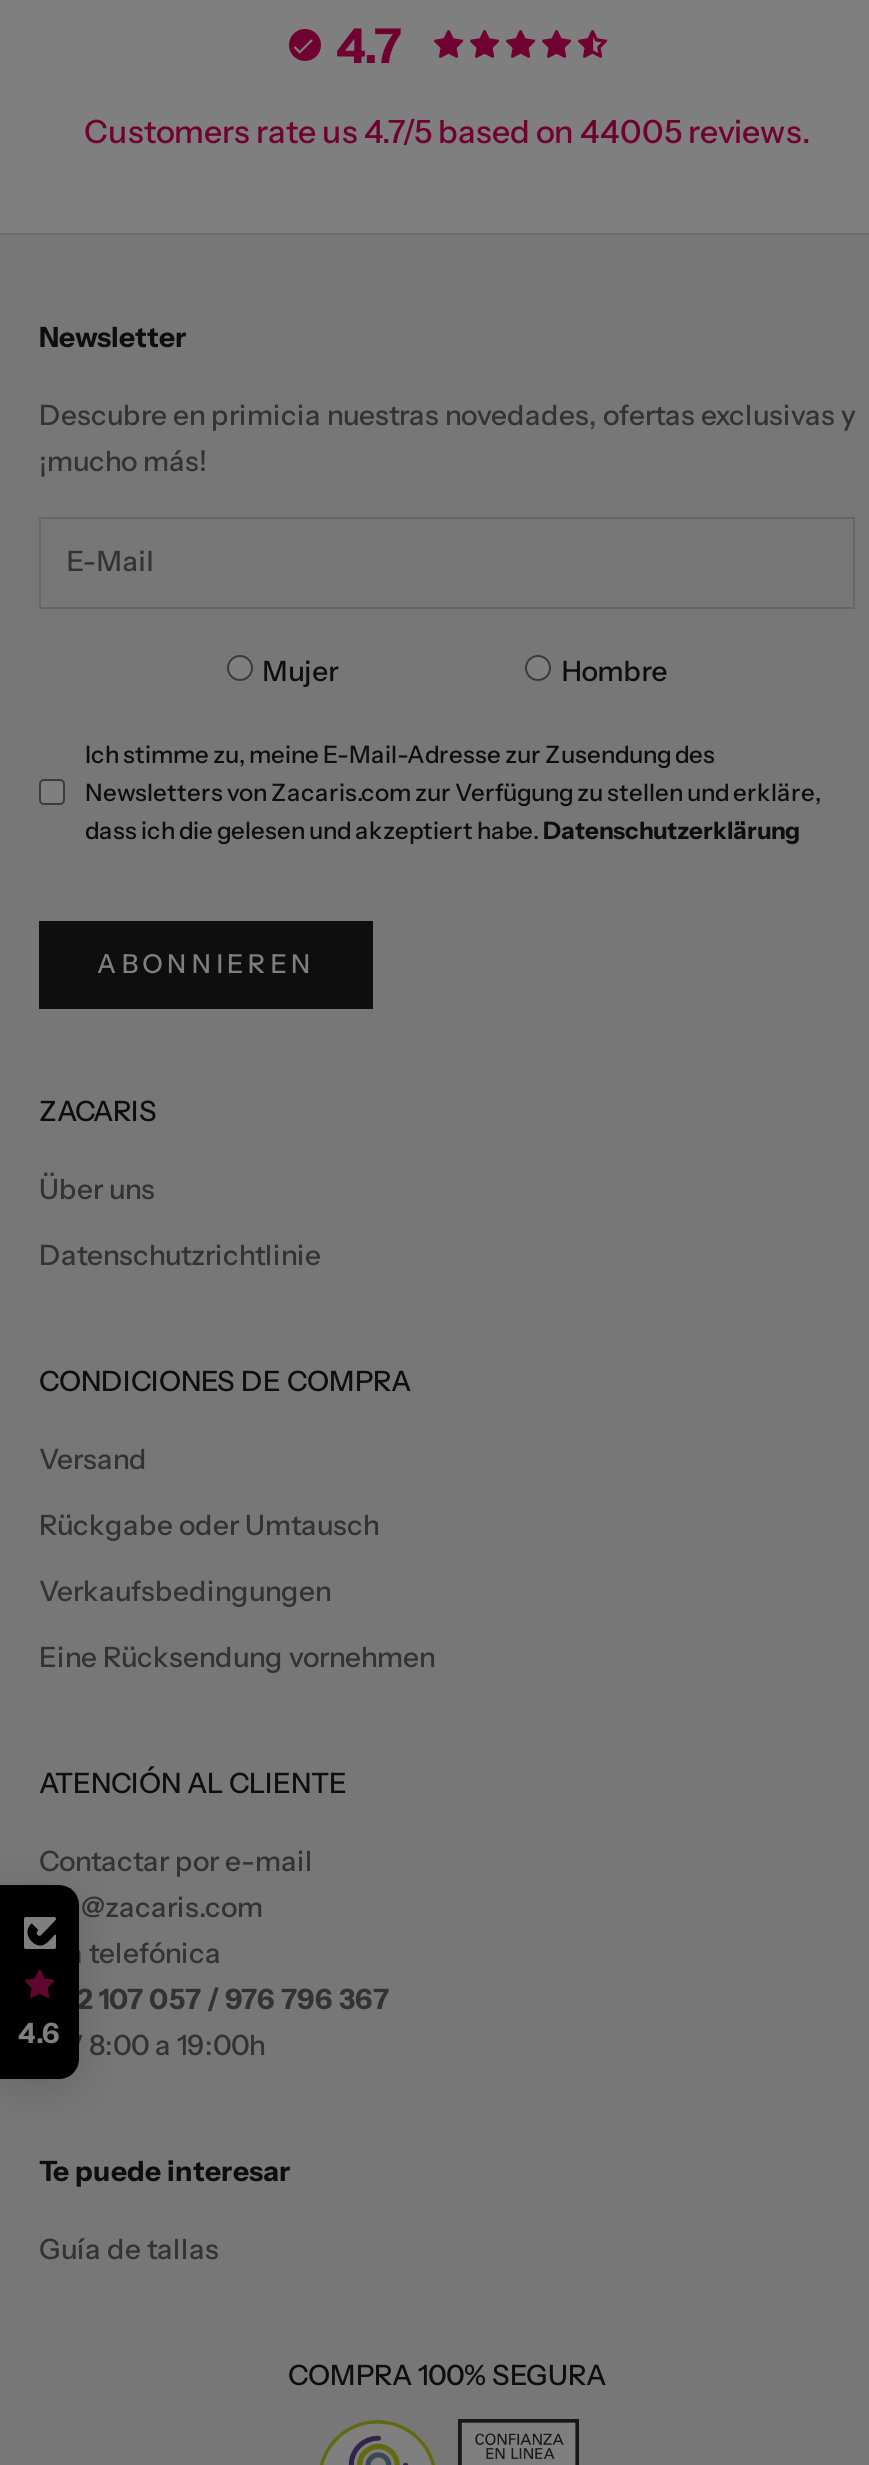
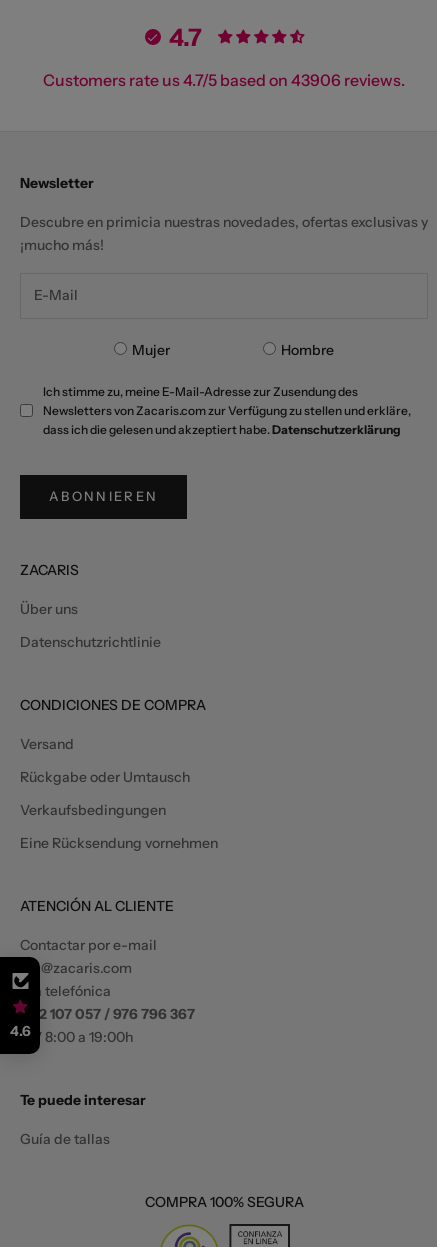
[84,111,810,151] Customers rate us 4.7/5 based on 44005 reviews. -> [43,70,405,90] Customers rate us 4.7/5 based on 43906 reviews.

